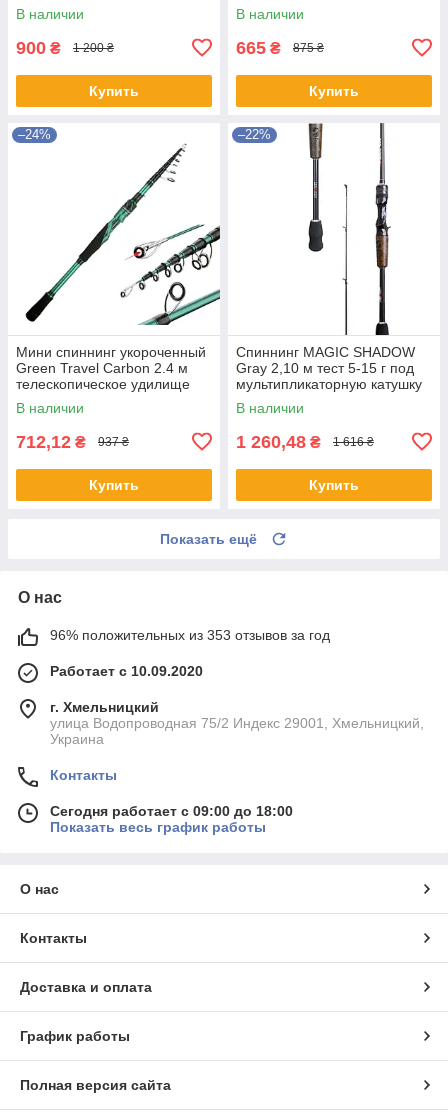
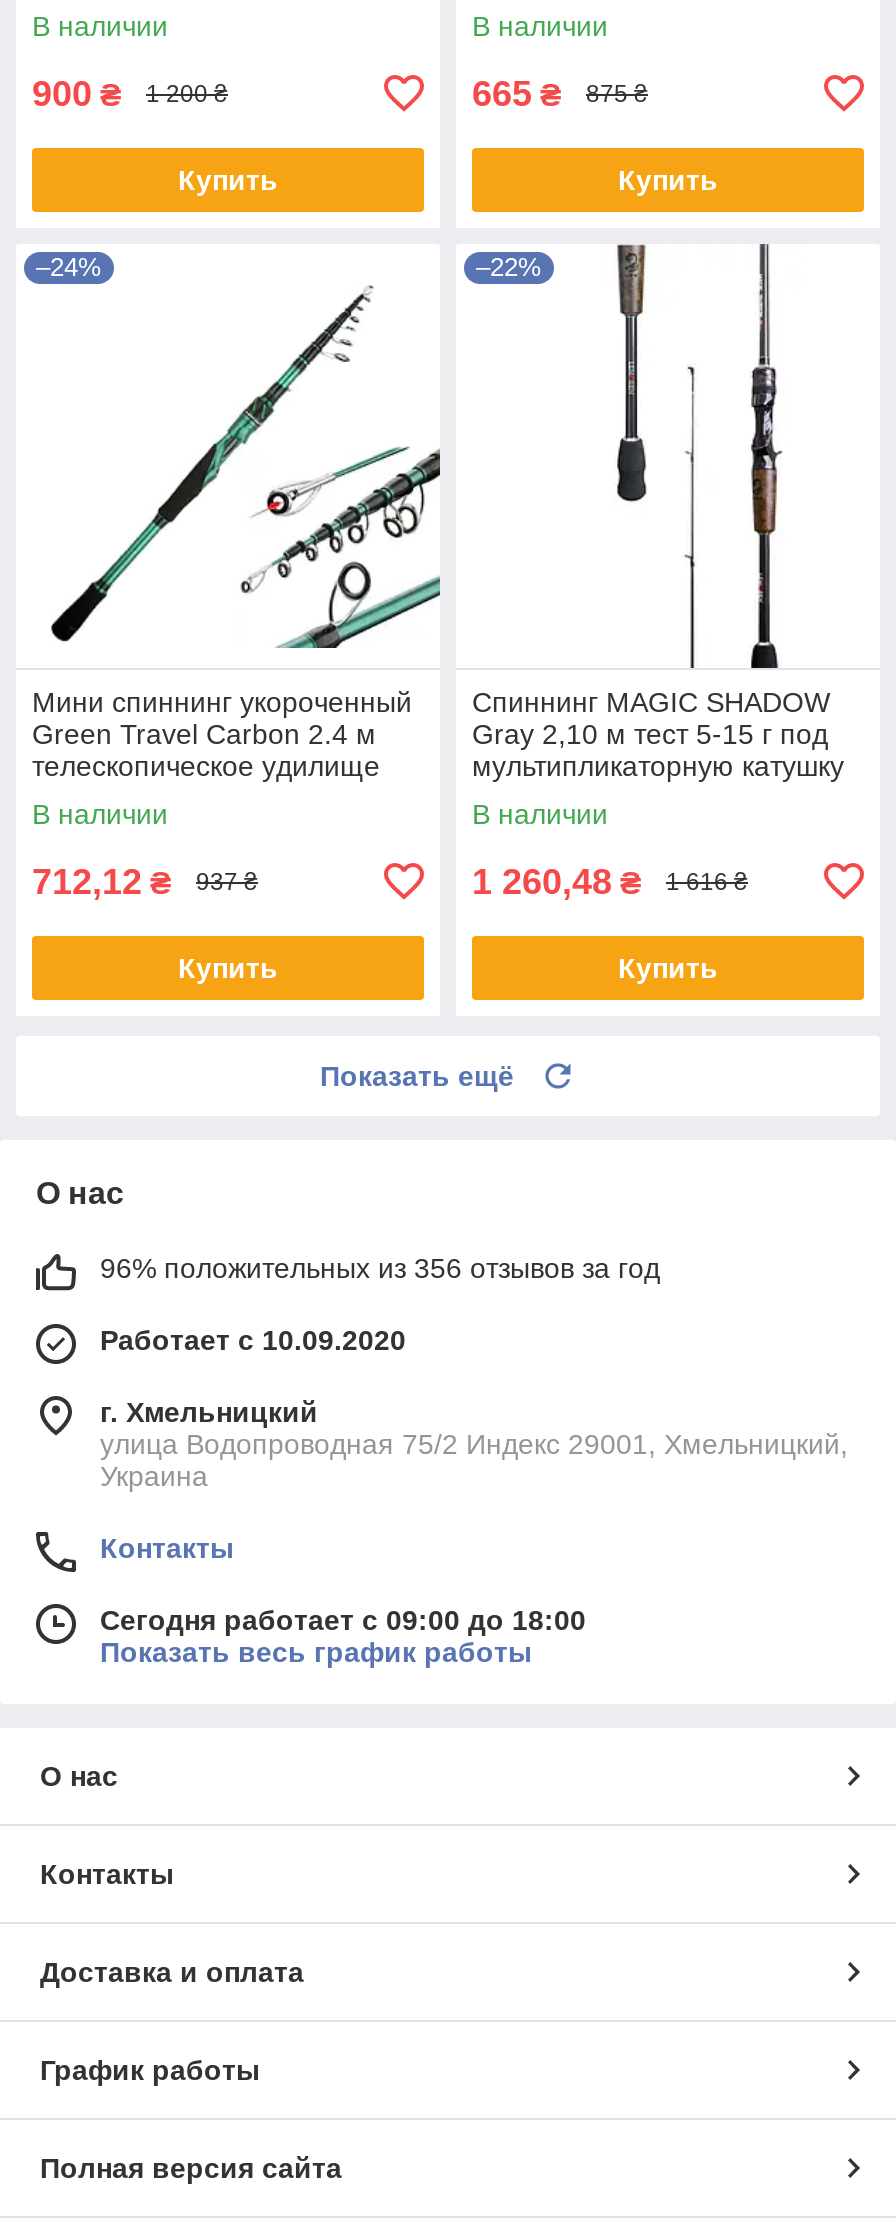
[50,627,330,643] 96% положительных из 353 отзывов за год -> [100,1252,660,1284] 96% положительных из 356 отзывов за год

